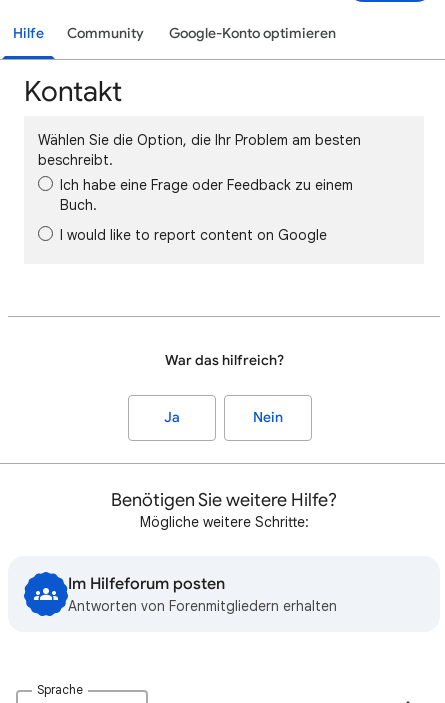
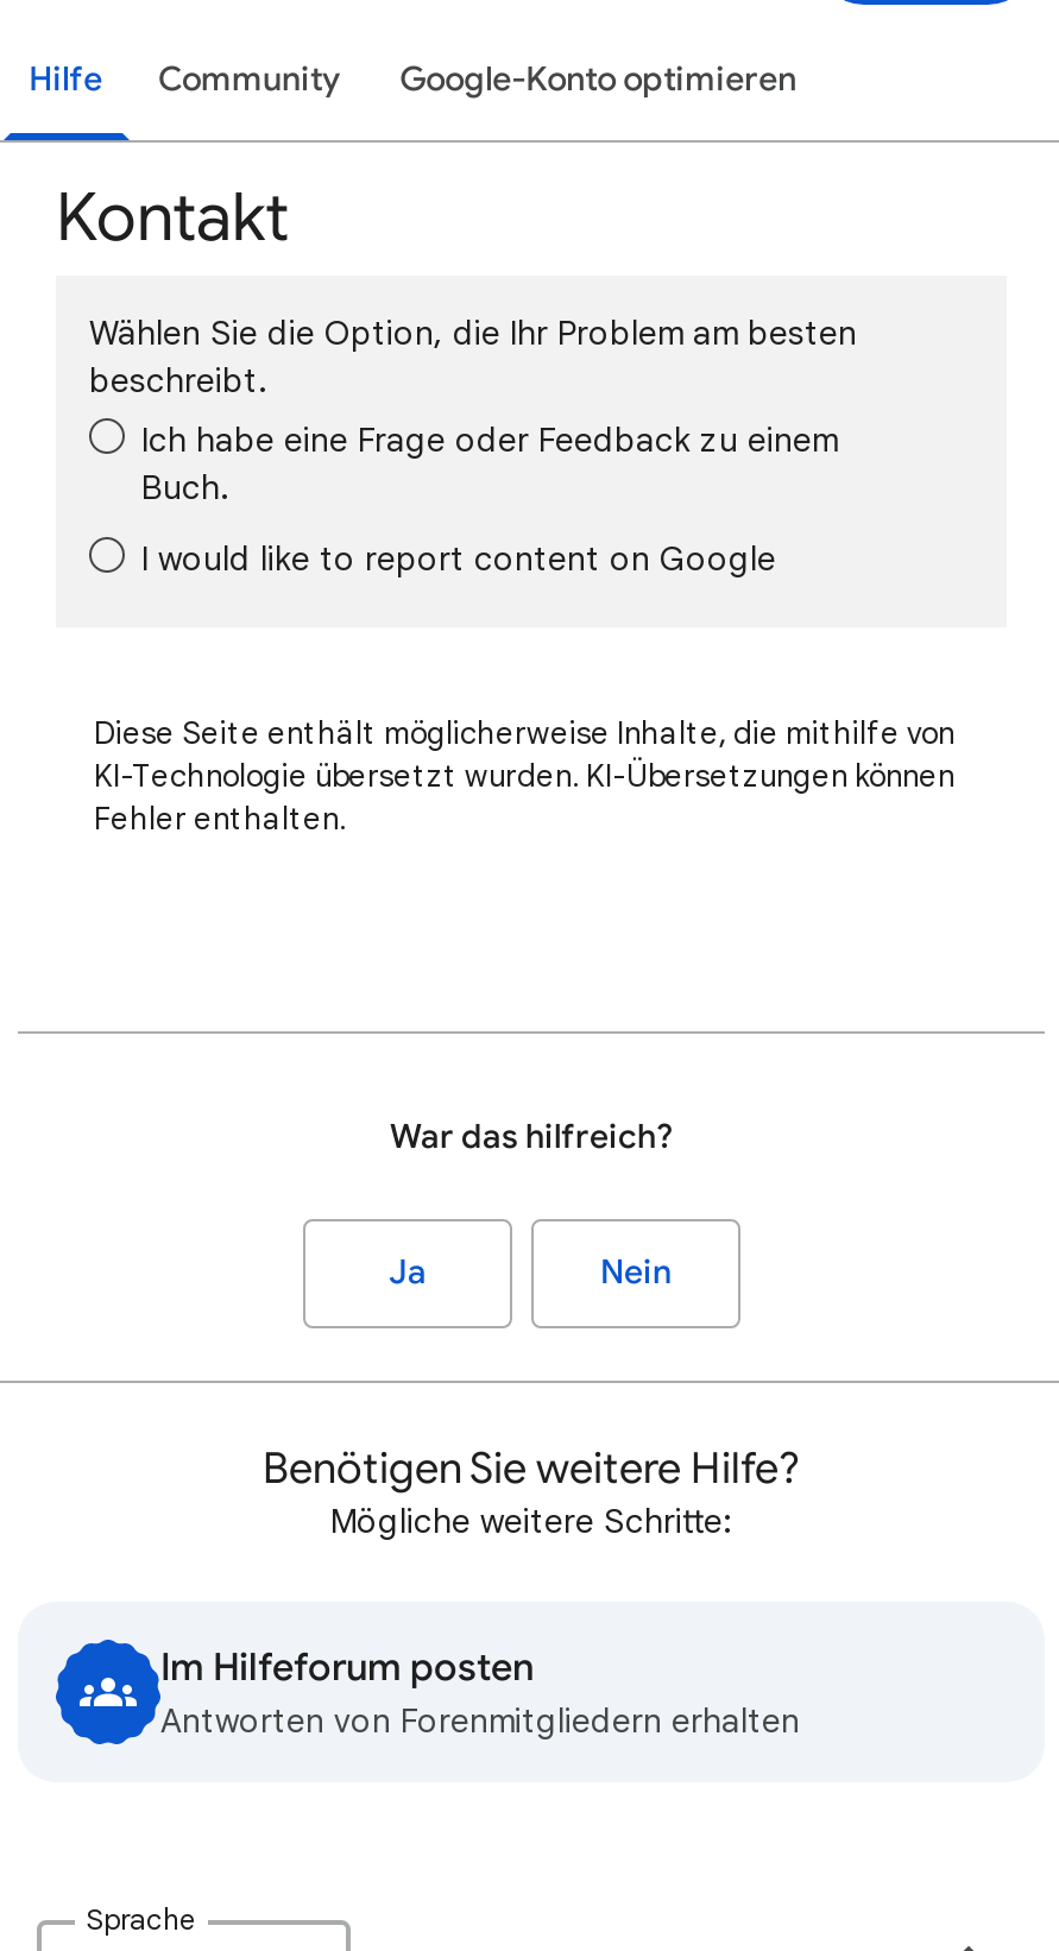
none -> [94,713,954,839] Diese Seite enthält möglicherweise Inhalte, die mithilfe von | KI-Technologie übersetzt wurden. KI-Übersetzungen können | Fehler enthalten.

